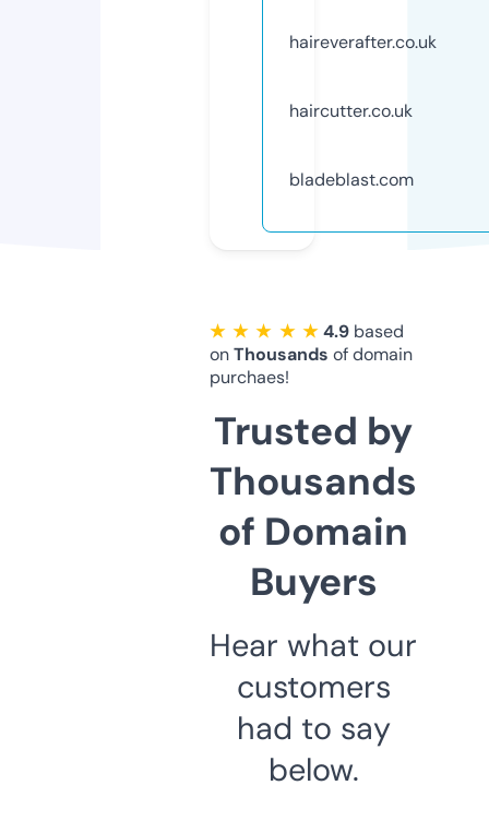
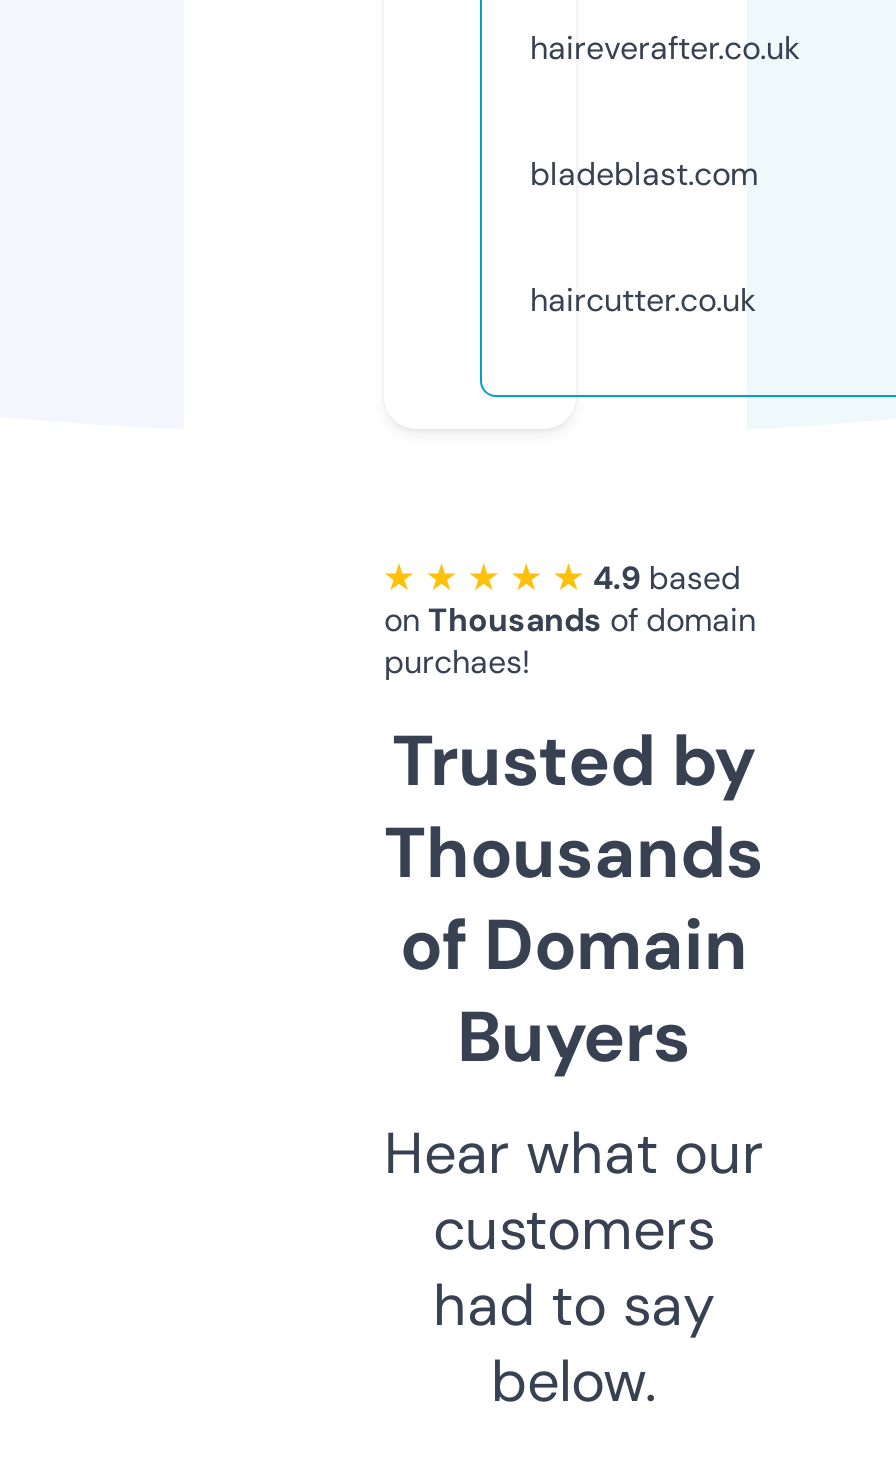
moved [289,99,413,122] -> [530,279,756,321]: haircutter.co.uk
moved [289,168,414,191] -> [530,153,758,195]: bladeblast.com

